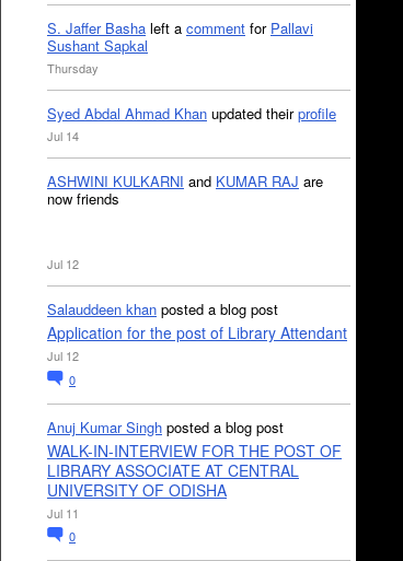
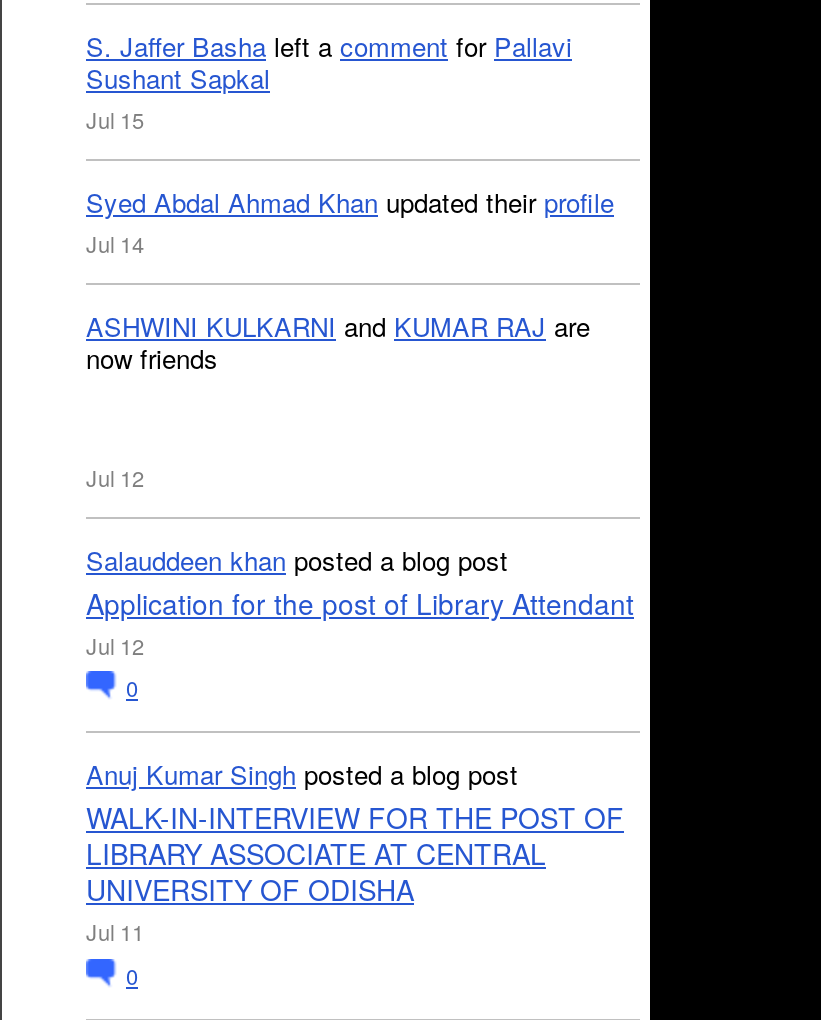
[47,60,99,77] Thursday -> [86,103,144,135] Jul 15

